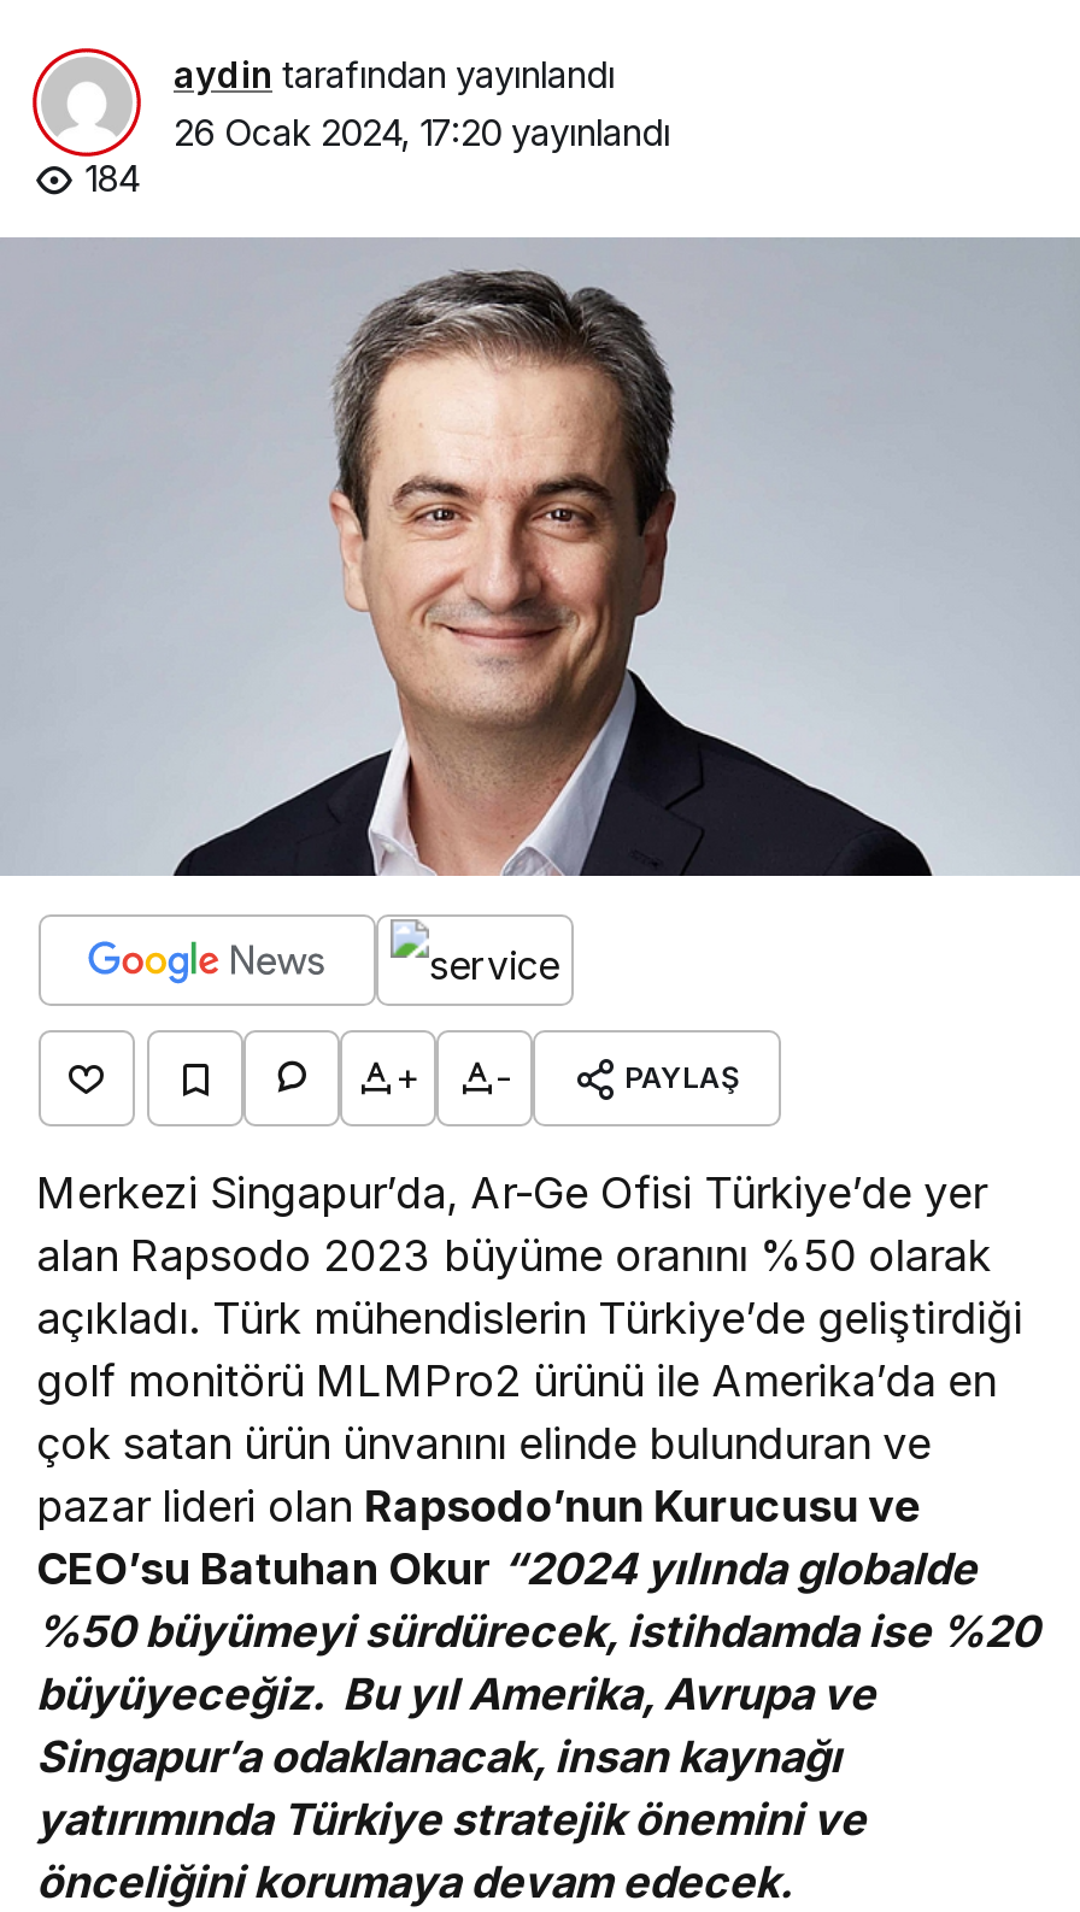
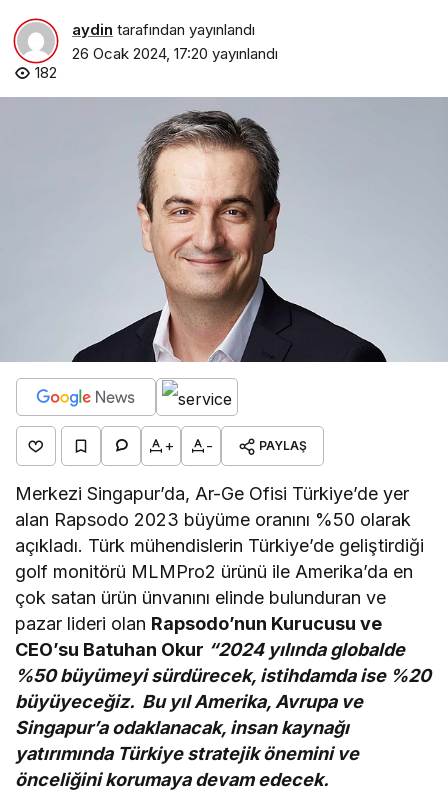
[84,154,140,200] 184 -> [35,62,57,81] 182

